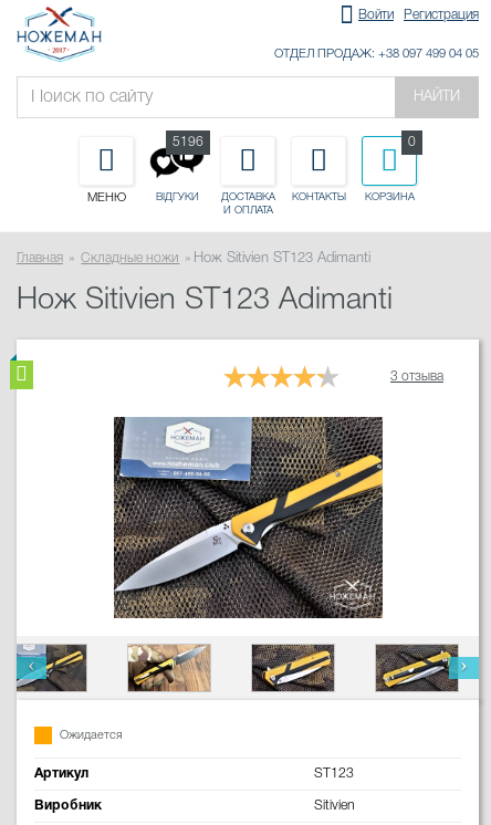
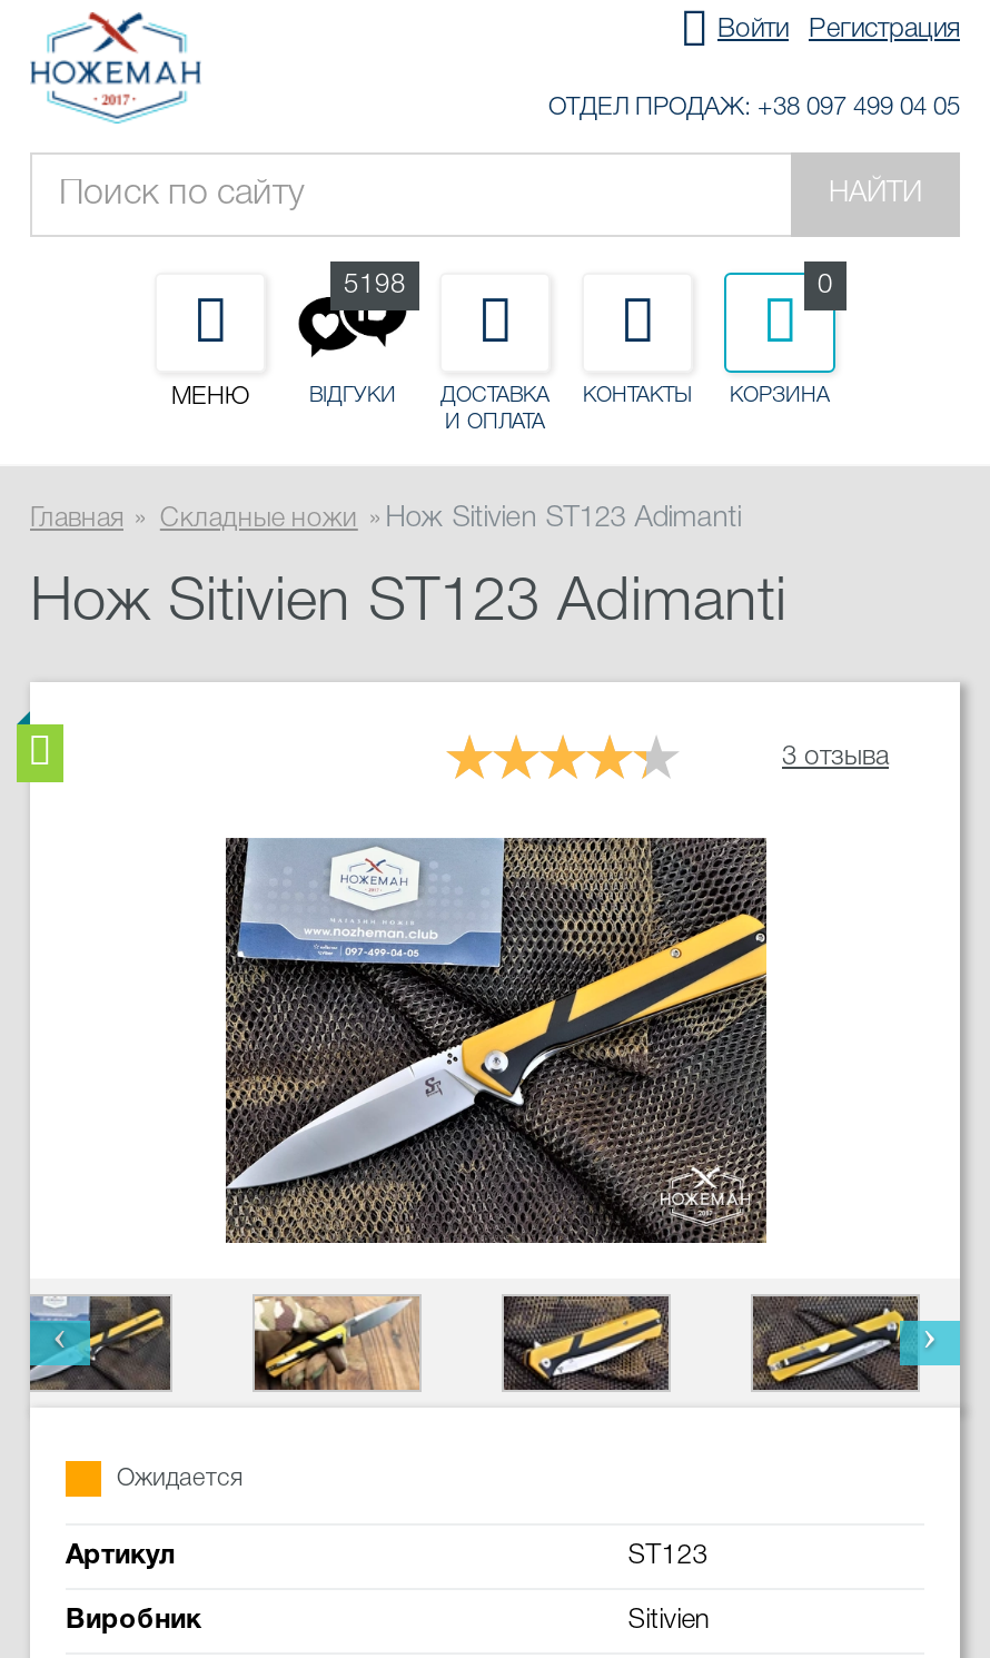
[173,136,203,148] 5196 -> [344,272,406,296] 5198

